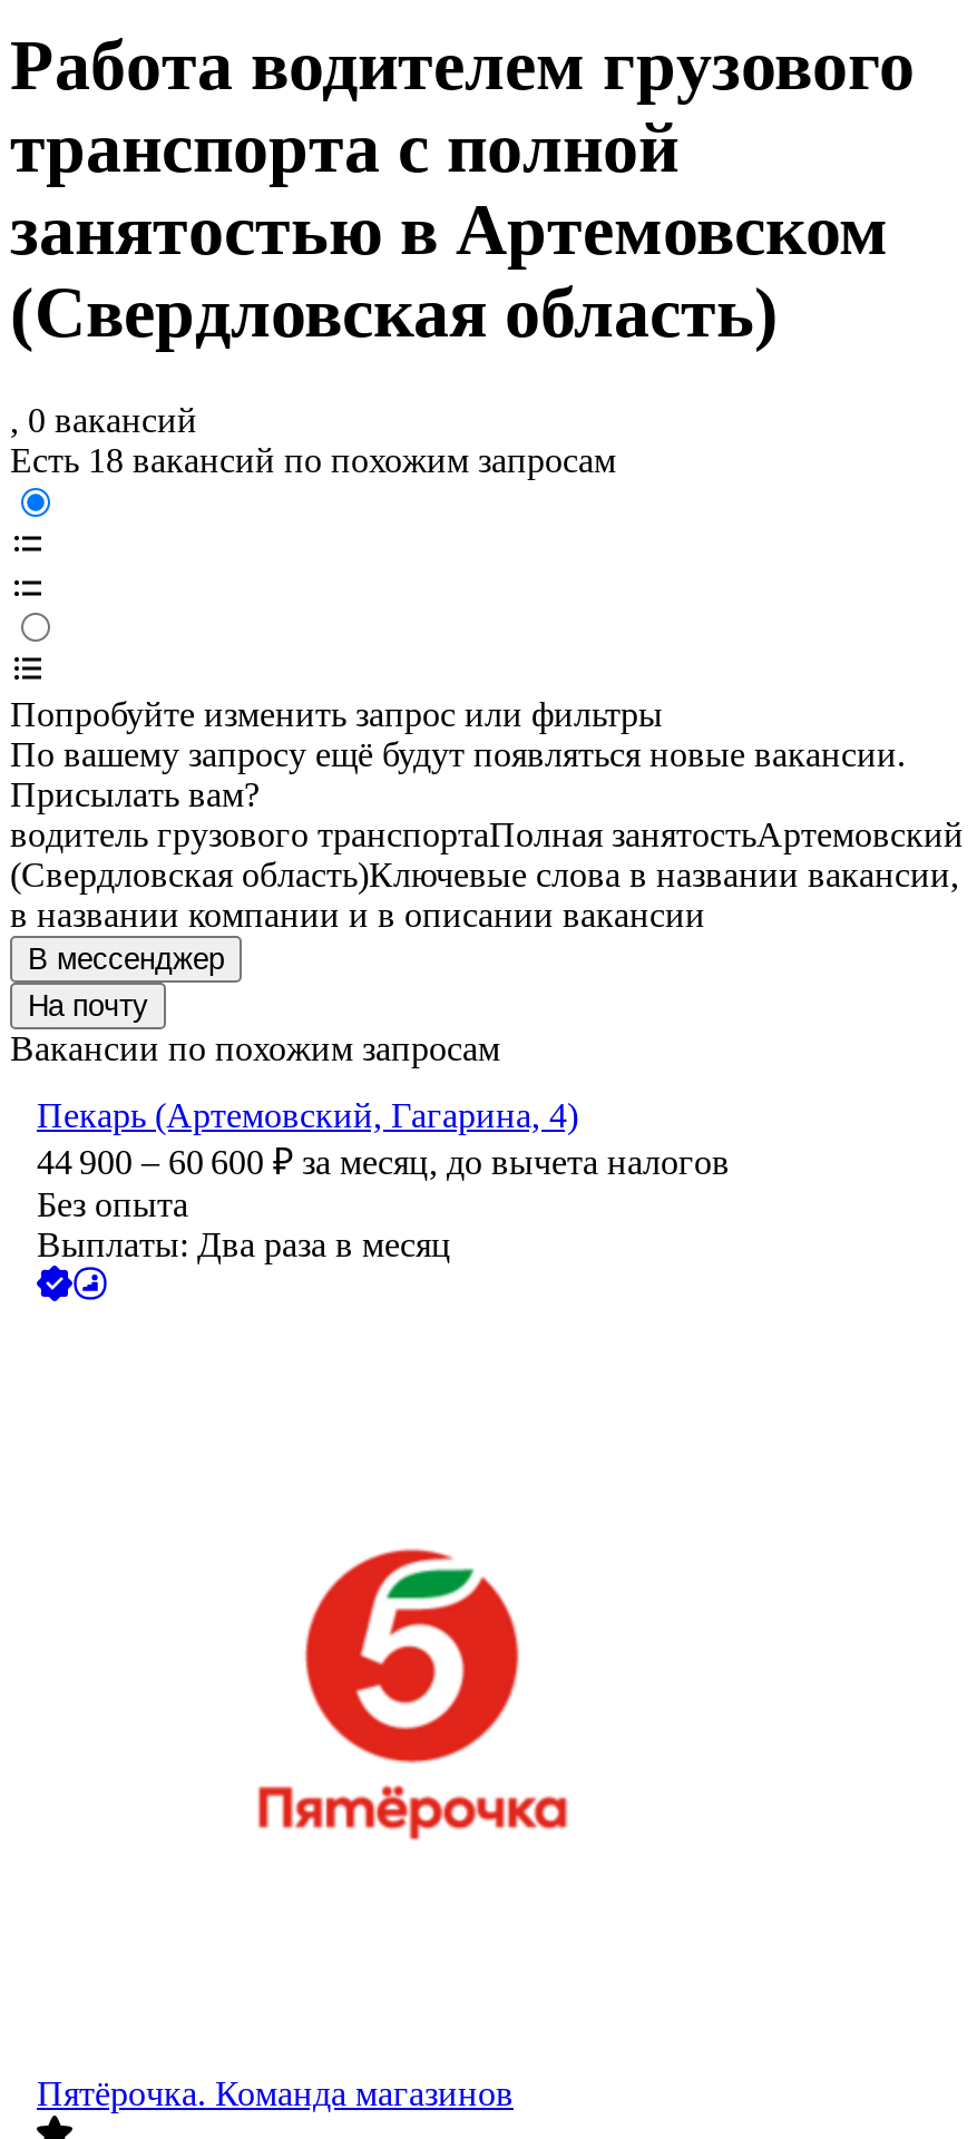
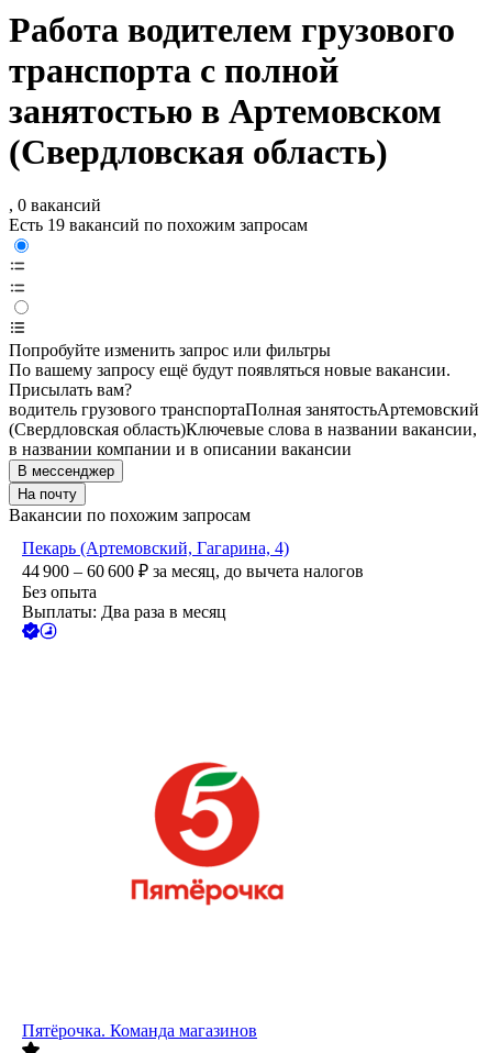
[10,442,616,480] Есть 18 вакансий по похожим запросам -> [9,216,308,235] Есть 19 вакансий по похожим запросам

